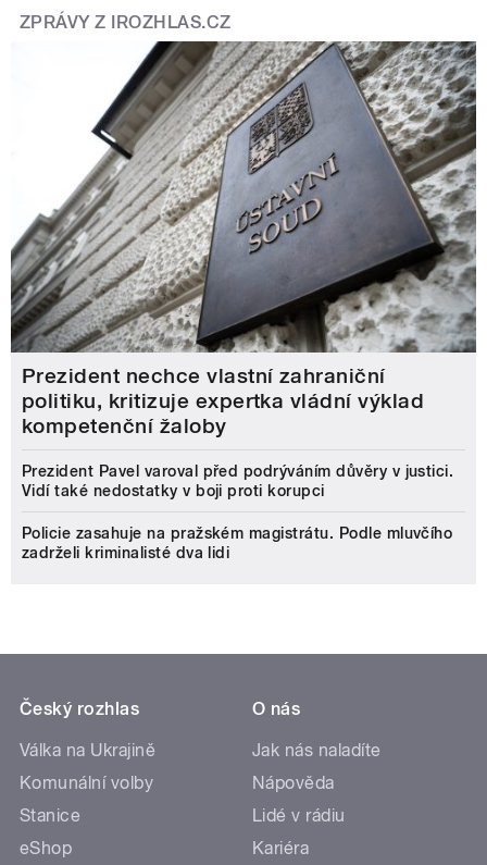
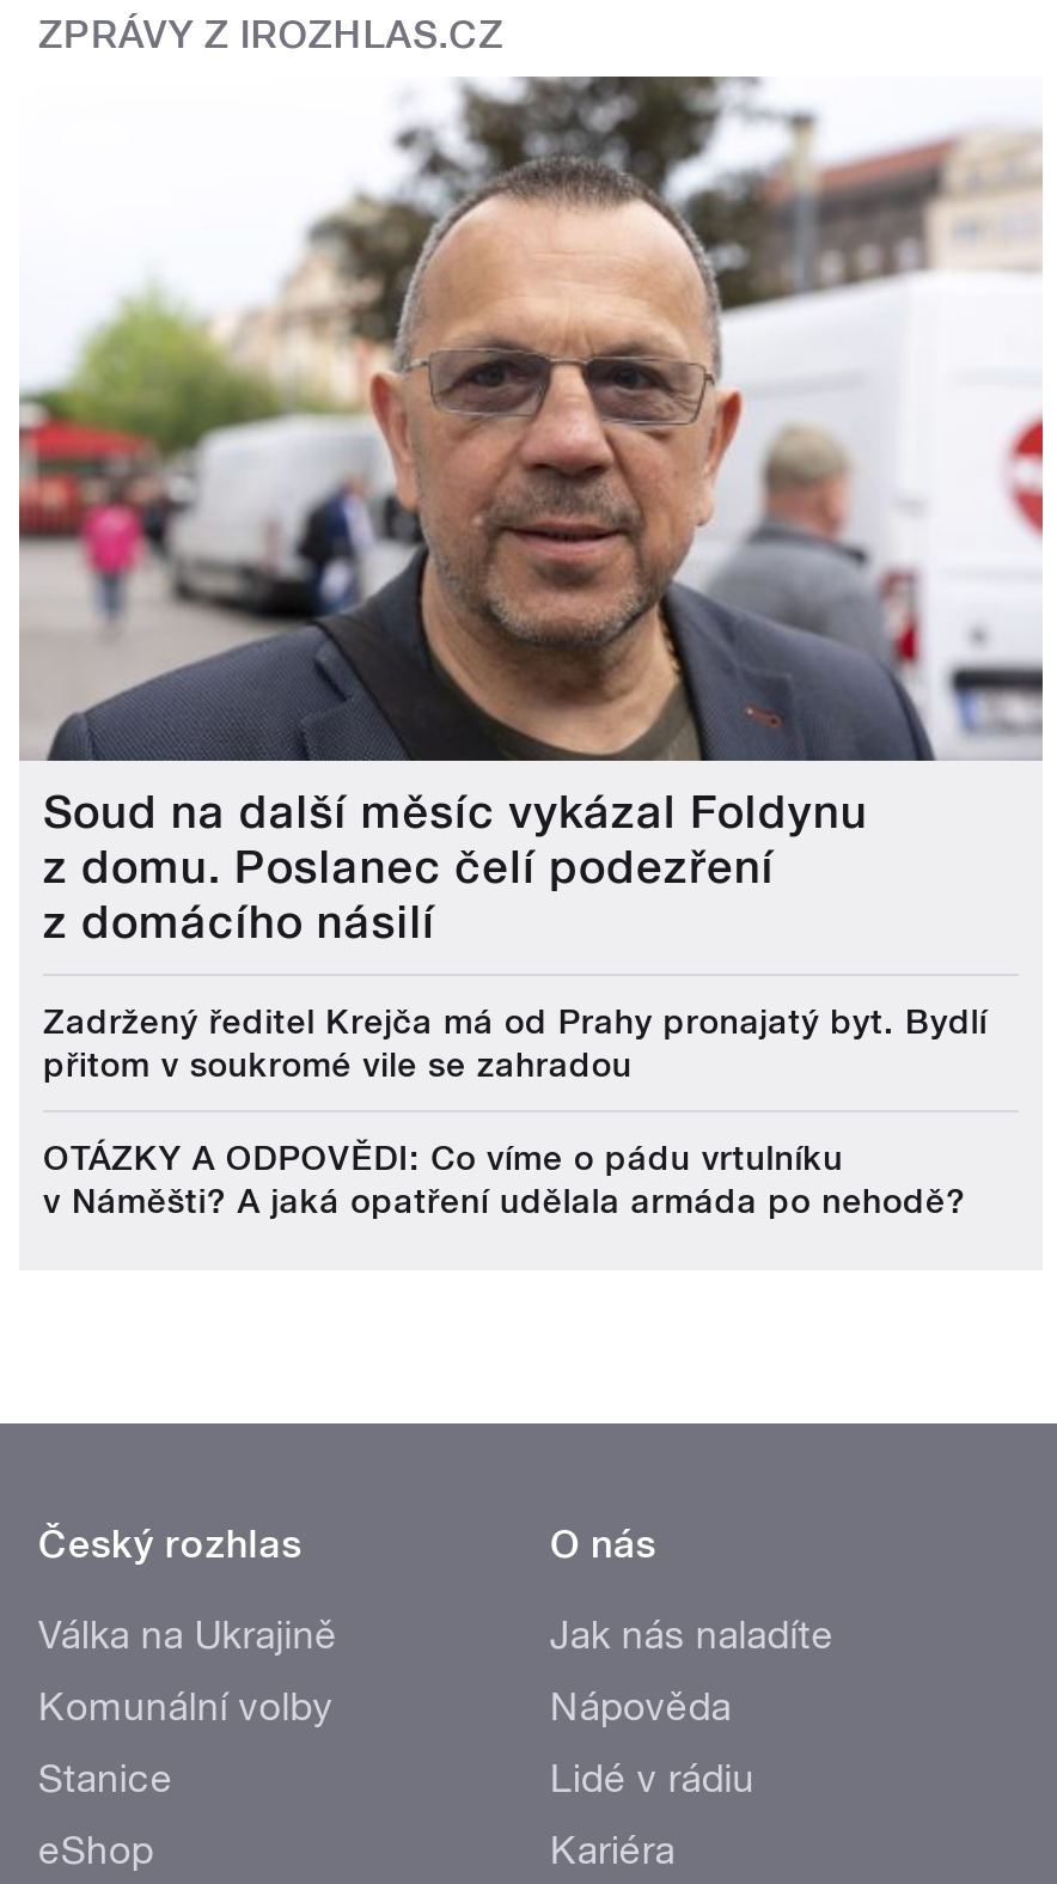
[11,40,477,438] [image] | Prezident nechce vlastní zahraniční | politiku, kritizuje expertka vládní výklad | kompetenční žaloby -> [17,77,1045,949] [image] | Soud na další měsíc vykázal Foldynu | z domu. Poslanec čelí podezření | z domácího násilí
[22,462,454,499] Prezident Pavel varoval před podrýváním důvěry v justici. | Vidí také nedostatky v boji proti korupci -> [43,1002,987,1083] Zadržený ředitel Krejča má od Prahy pronajatý byt. Bydlí | přitom v soukromé vile se zahradou
[22,524,453,561] Policie zasahuje na pražském magistrátu. Podle mluvčího | zadrželi kriminalisté dva lidi -> [43,1138,966,1220] OTÁZKY A ODPOVĚDI: Co víme o pádu vrtulníku | v Náměšti? A jaká opatření udělala armáda po nehodě?

